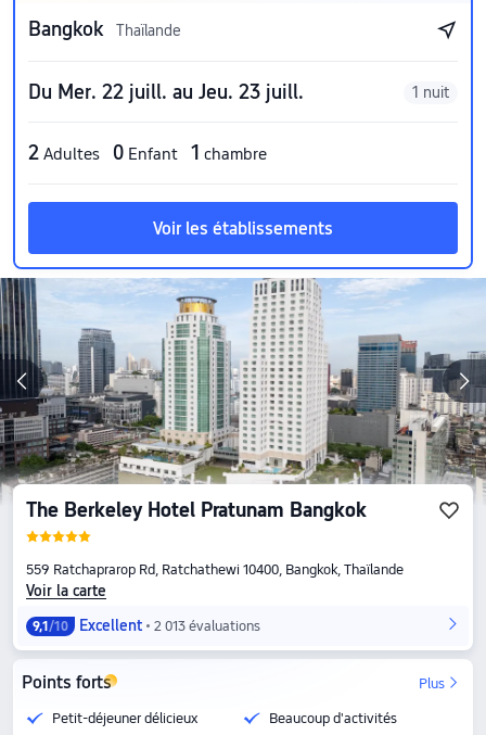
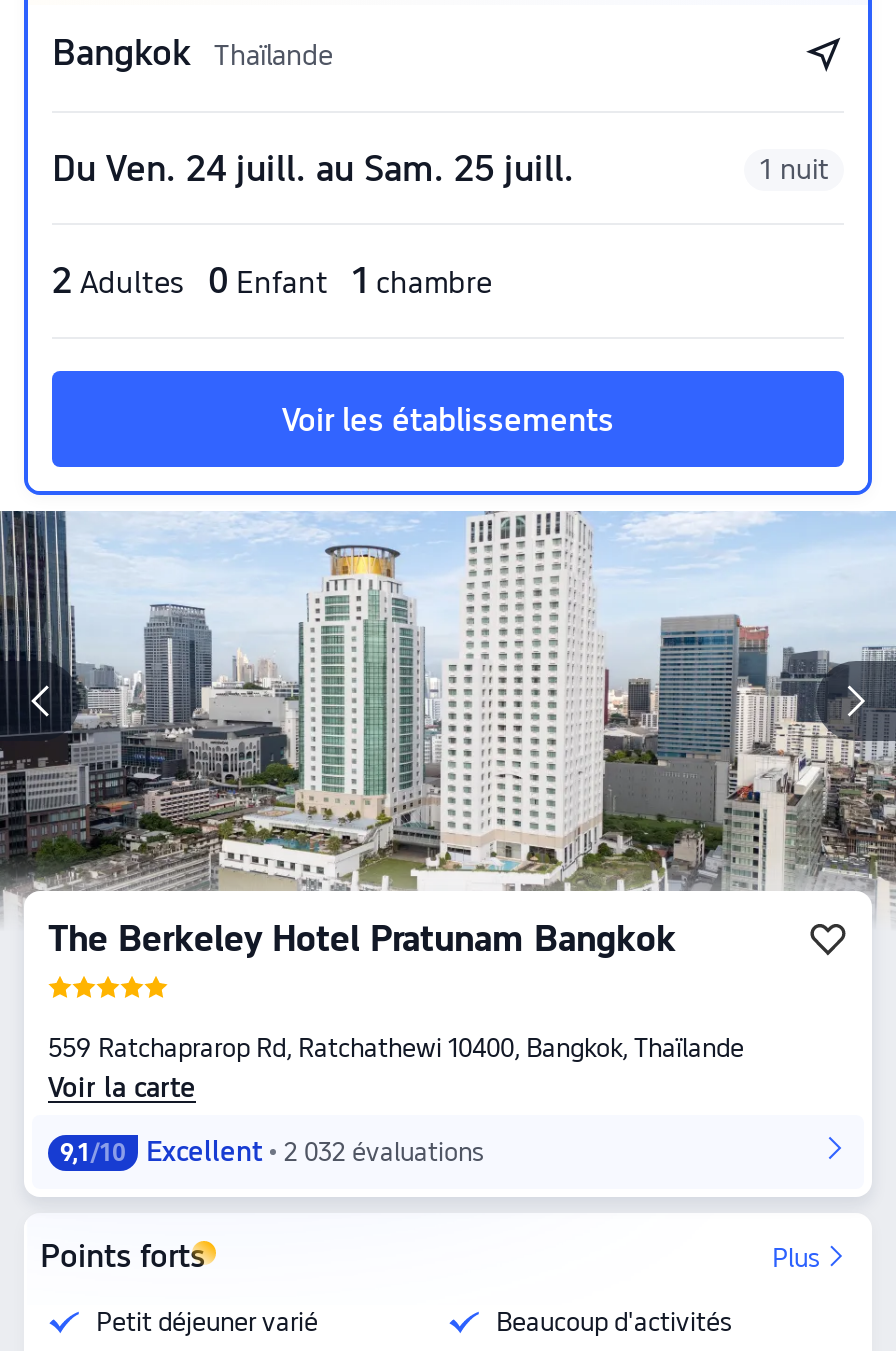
[28,80,304,103] Du Mer. 22 juill. au Jeu. 23 juill. -> [52,147,574,189] Du Ven. 24 juill. au Sam. 25 juill.
[33,617,260,634] 9,1 /10 Excellent 2 013 évaluations -> [60,1135,484,1167] 9,1 /10 Excellent 2 032 évaluations
[52,710,197,726] Petit-déjeuner délicieux -> [96,1307,318,1337] Petit déjeuner varié

